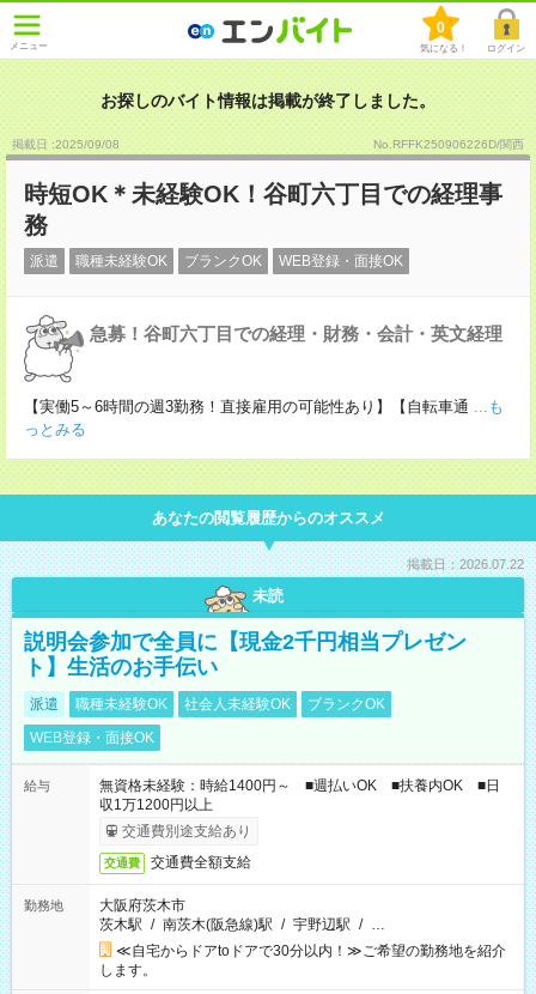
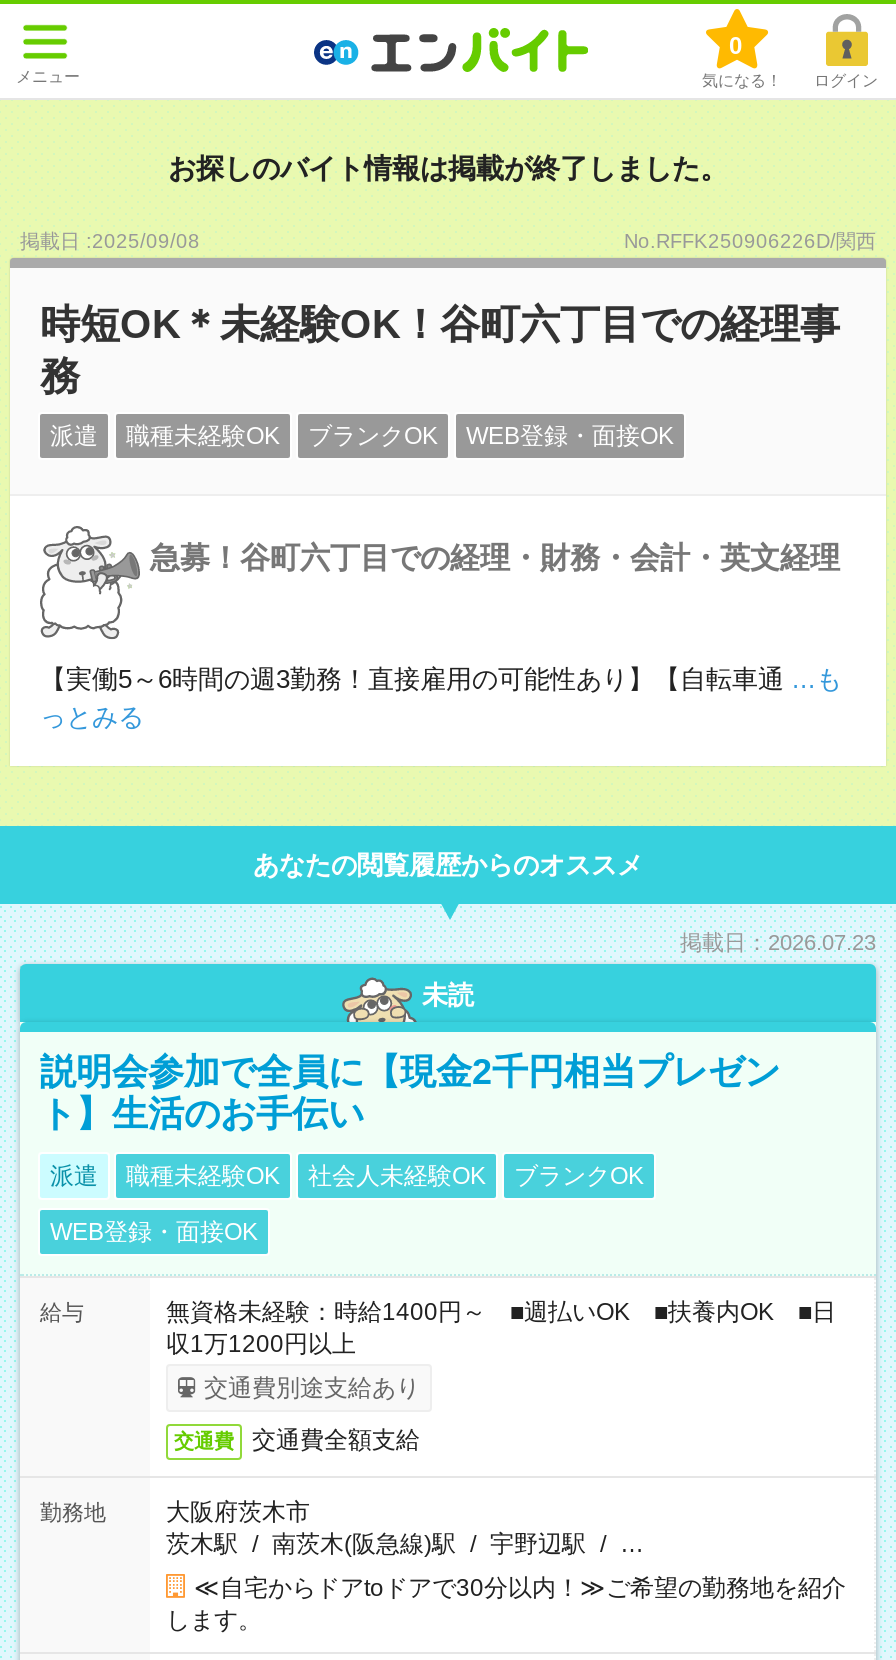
[407,557,524,571] 掲載日：2026.07.22 -> [680,930,876,954] 掲載日：2026.07.23

